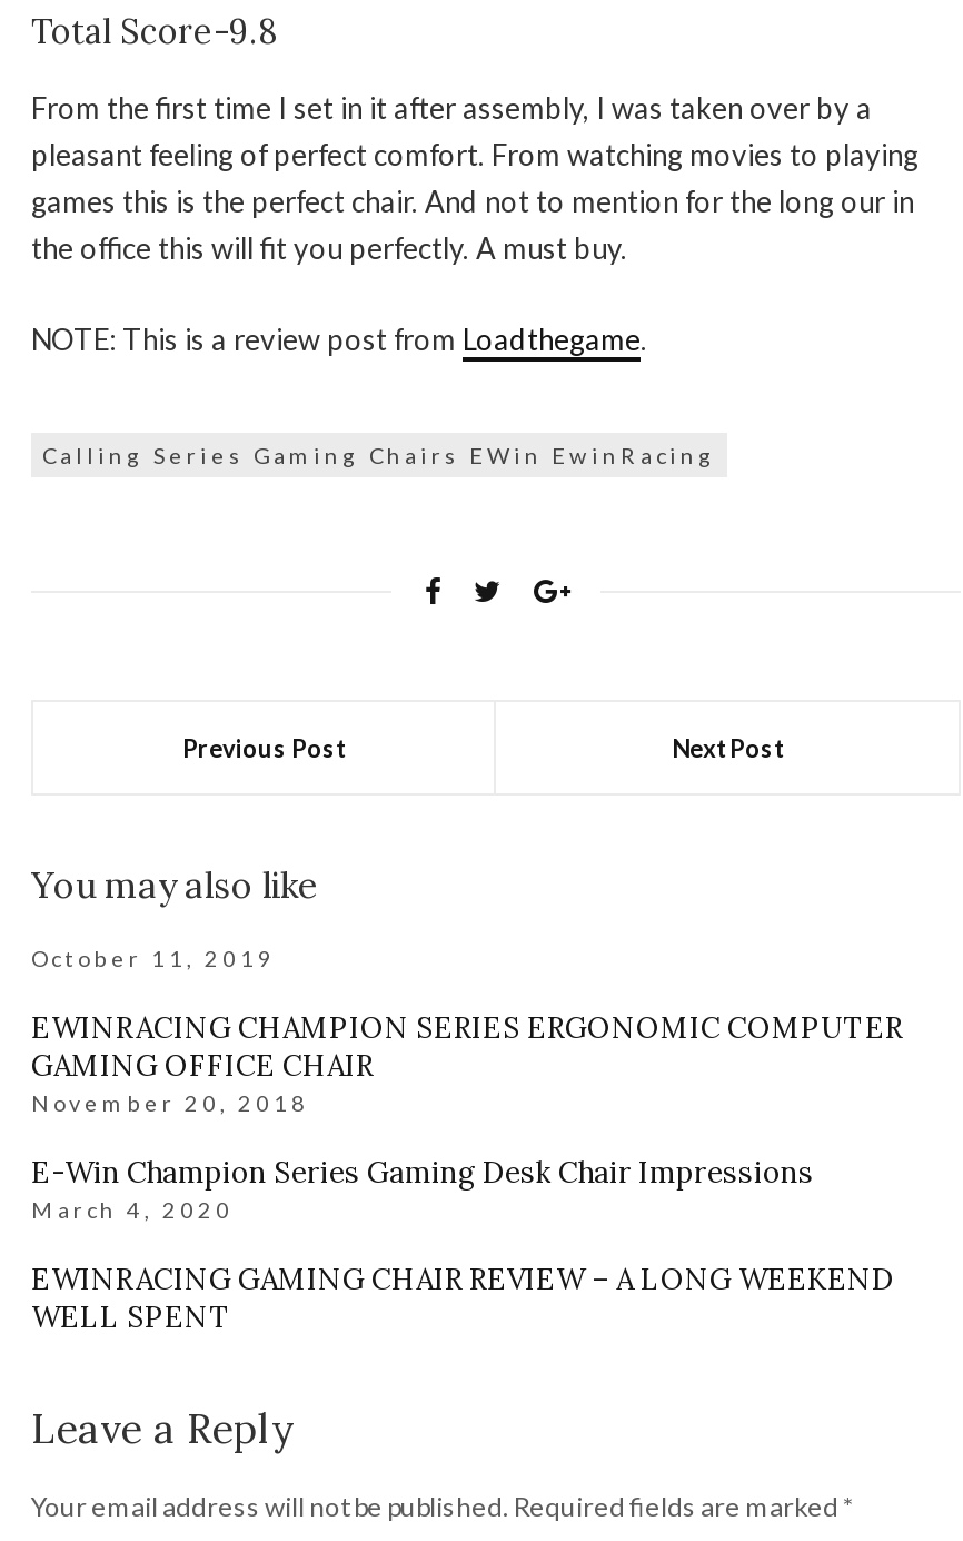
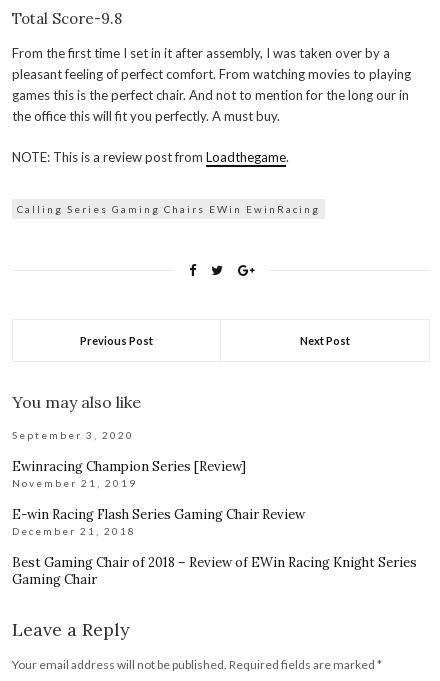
[31,945,276,971] October 11, 2019 -> [12,429,134,441] September 3, 2020
[31,1009,903,1116] EWINRACING CHAMPION SERIES ERGONOMIC COMPUTER | GAMING OFFICE CHAIR | November 20, 2018 -> [12,458,246,489] Ewinracing Champion Series [Review] | November 21, 2019
[31,1154,814,1223] E-Win Champion Series Gaming Desk Chair Impressions | March 4, 2020 -> [12,506,305,537] E-win Racing Flash Series Gaming Chair Review | December 21, 2018
[31,1261,894,1336] EWINRACING GAMING CHAIR REVIEW – A LONG WEEKEND | WELL SPENT -> [12,554,417,588] Best Gaming Chair of 2018 – Review of EWin Racing Knight Series | Gaming Chair

